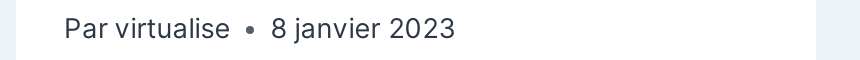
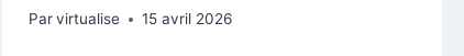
[64,13,456,45] Par virtualise 8 janvier 2023 -> [29,10,232,28] Par virtualise 15 avril 2026

